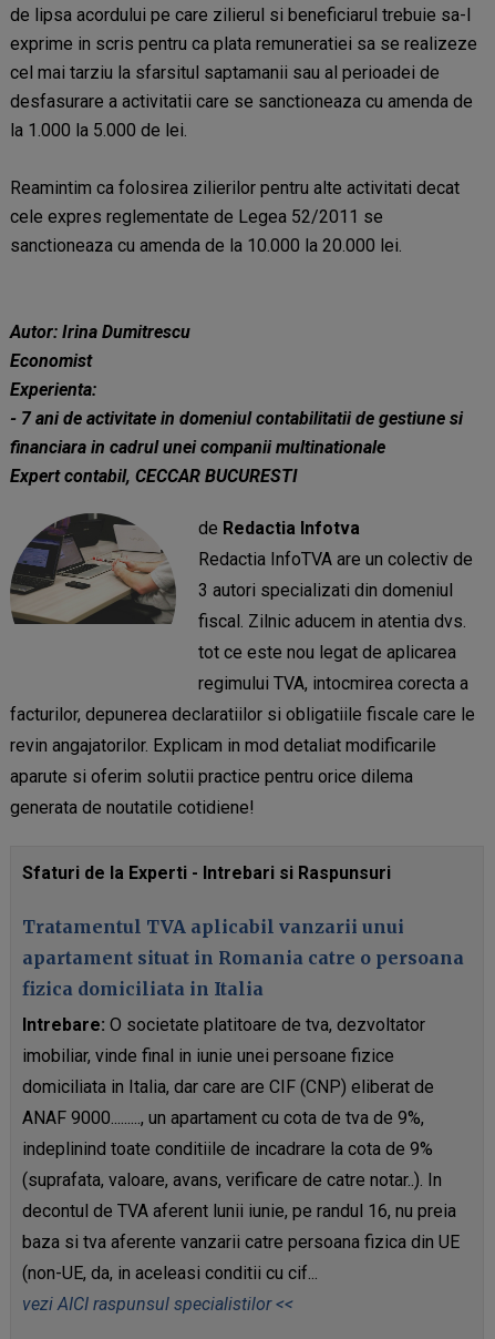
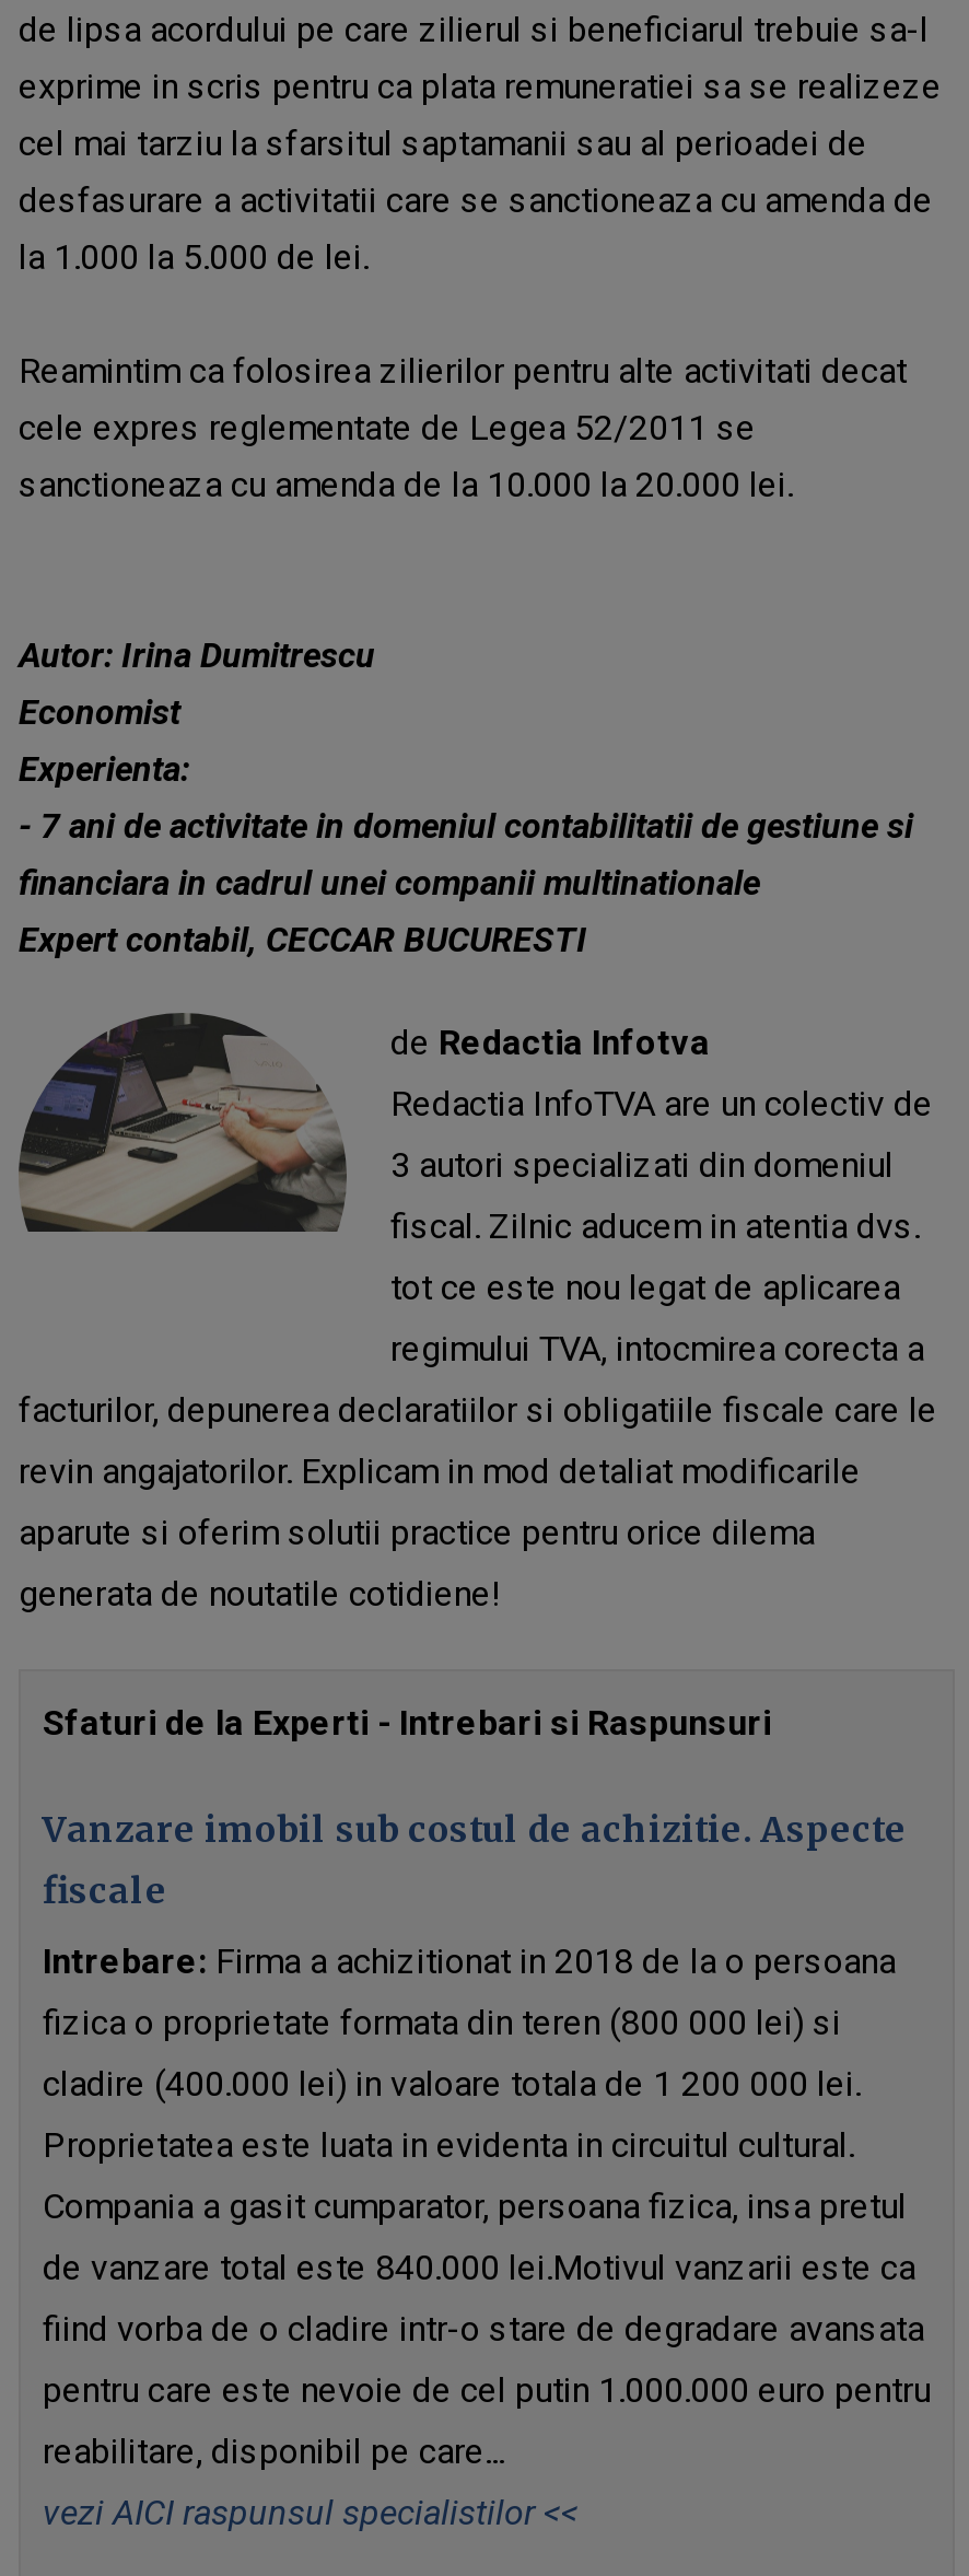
[22,916,464,1000] Tratamentul TVA aplicabil vanzarii unui | apartament situat in Romania catre o persoana | fizica domiciliata in Italia -> [43,1807,907,1912] Vanzare imobil sub costul de achizitie. Aspecte | fiscale
[22,1014,425,1035] Intrebare: O societate platitoare de tva, dezvoltator -> [43,1940,896,1982] Intrebare: Firma a achizitionat in 2018 de la o persoana
[22,1045,394,1066] imobiliar, vinde final in iunie unei persoane fizice -> [43,2002,841,2043] fizica o proprietate formata din teren (800 000 lei) si
[22,1076,434,1097] domiciliata in Italia, dar care are CIF (CNP) eliberat de -> [43,2063,861,2105] cladire (400.000 lei) in valoare totala de 1 200 000 lei.
[22,1107,424,1128] ANAF 9000........., un apartament cu cota de tva de 9%, -> [43,2124,854,2166] Proprietatea este luata in evidenta in circuitul cultural.
[22,1138,433,1159] indeplinind toate conditiile de incadrare la cota de 9% -> [43,2185,907,2227] Compania a gasit cumparator, persoana fizica, insa pretul
[22,1169,442,1190] (suprafata, valoare, avans, verificare de catre notar..). In -> [43,2247,915,2288] de vanzare total este 840.000 lei.Motivul vanzarii este ca
[22,1200,456,1222] decontul de TVA aferent lunii iunie, pe randul 16, nu preia -> [43,2308,924,2350] fiind vorba de o cladire intr-o stare de degradare avansata
[22,1231,460,1253] baza si tva aferente vanzarii catre persoana fizica din UE -> [43,2369,931,2411] pentru care este nevoie de cel putin 1.000.000 euro pentru
[22,1263,318,1284] (non-UE, da, in aceleasi conditii cu cif... -> [43,2431,504,2472] reabilitare, disponibil pe care...

